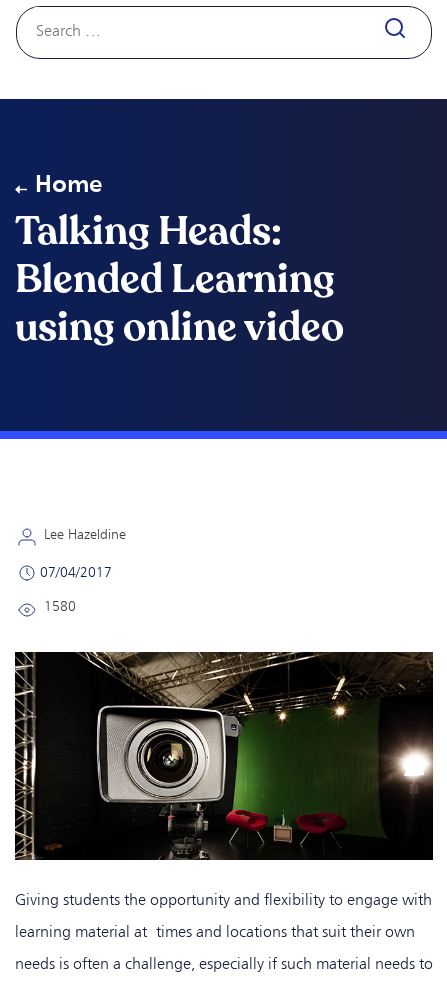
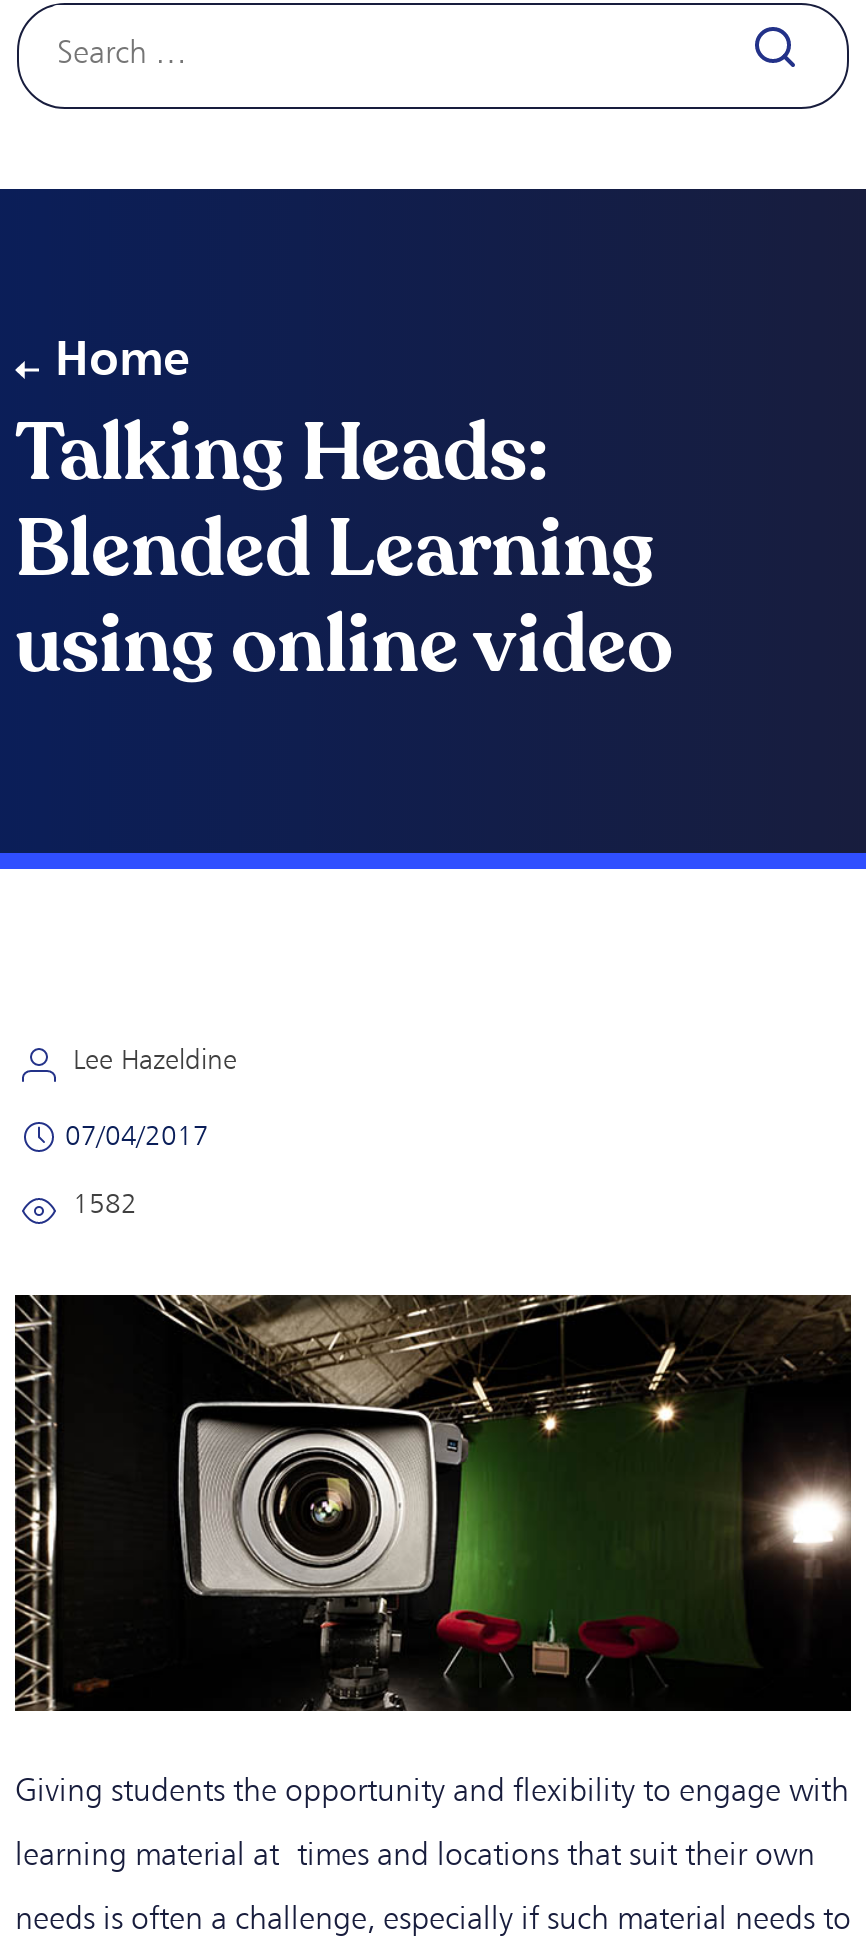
[44,598,76,615] 1580 -> [73,1188,137,1222] 1582

